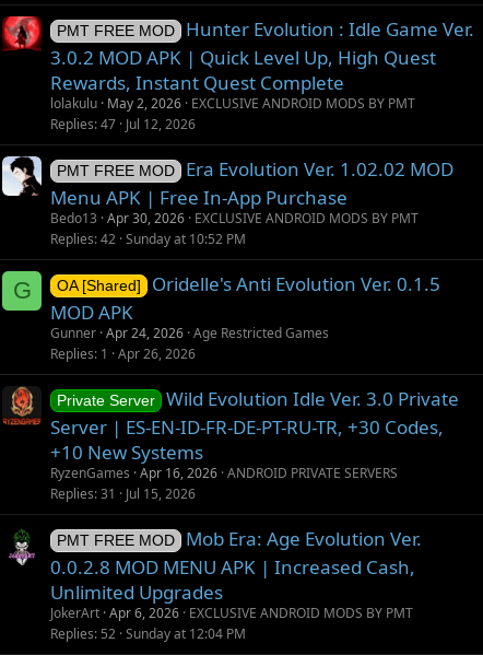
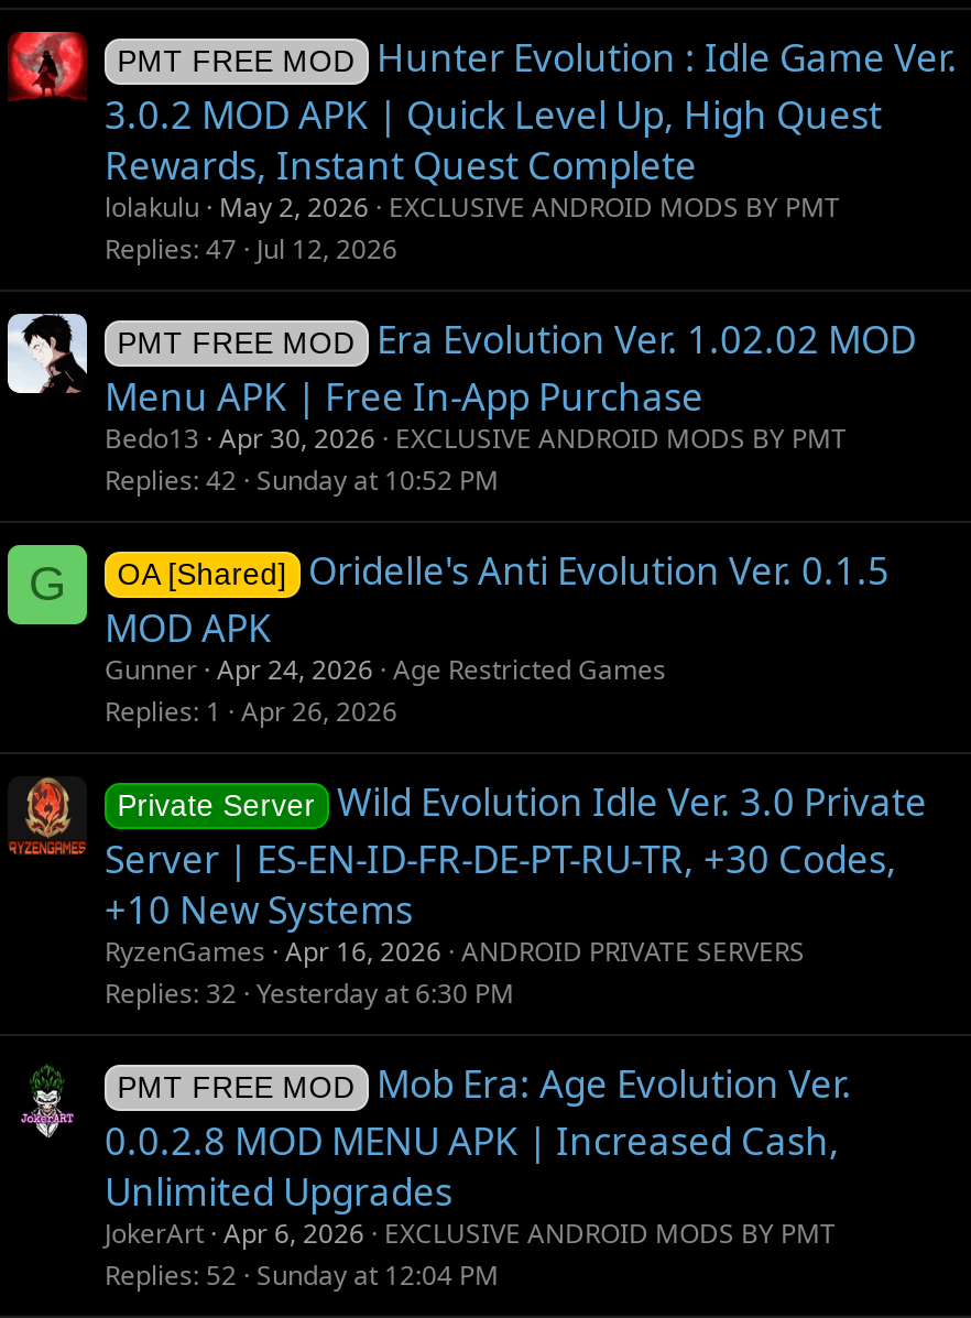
[50,484,196,502] Replies 31 Jul 15, 2026 -> [105,973,514,1011] Replies 32 Yesterday at 6:30 PM

